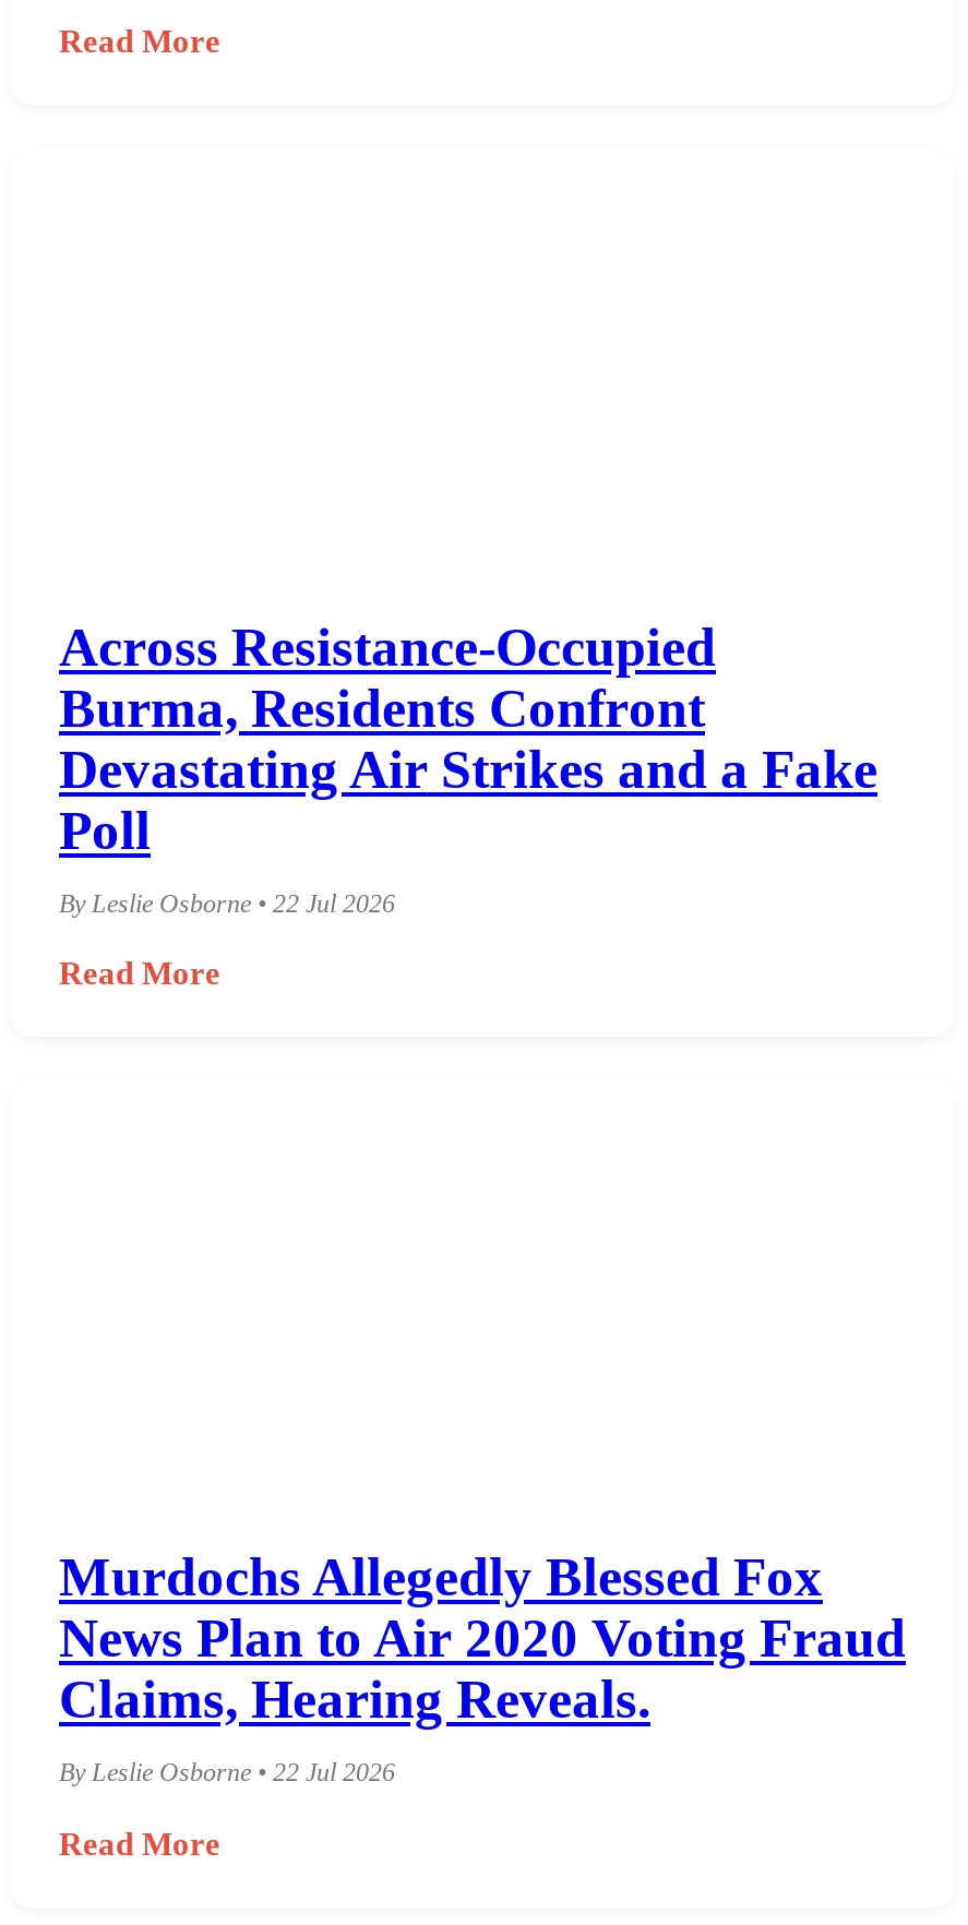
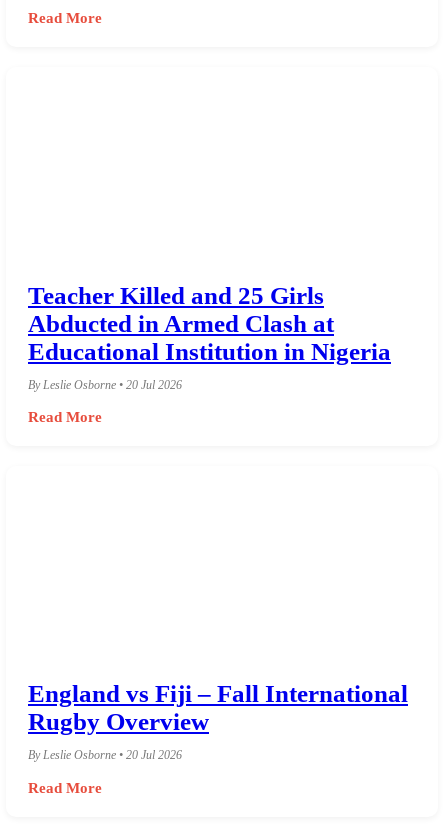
[59,617,877,859] Across Resistance-Occupied | Burma, Residents Confront | Devastating Air Strikes and a Fake | Poll -> [28,281,391,364] Teacher Killed and 25 Girls | Abducted in Armed Clash at | Educational Institution in Nigeria
[59,887,395,918] By Leslie Osborne • 22 Jul 2026 -> [28,377,182,391] By Leslie Osborne • 20 Jul 2026
[59,1549,906,1730] Murdochs Allegedly Blessed Fox | News Plan to Air 2020 Voting Fraud | Claims, Hearing Reveals. -> [28,680,408,735] England vs Fiji – Fall International | Rugby Overview
[59,1758,395,1789] By Leslie Osborne • 22 Jul 2026 -> [28,748,182,762] By Leslie Osborne • 20 Jul 2026

